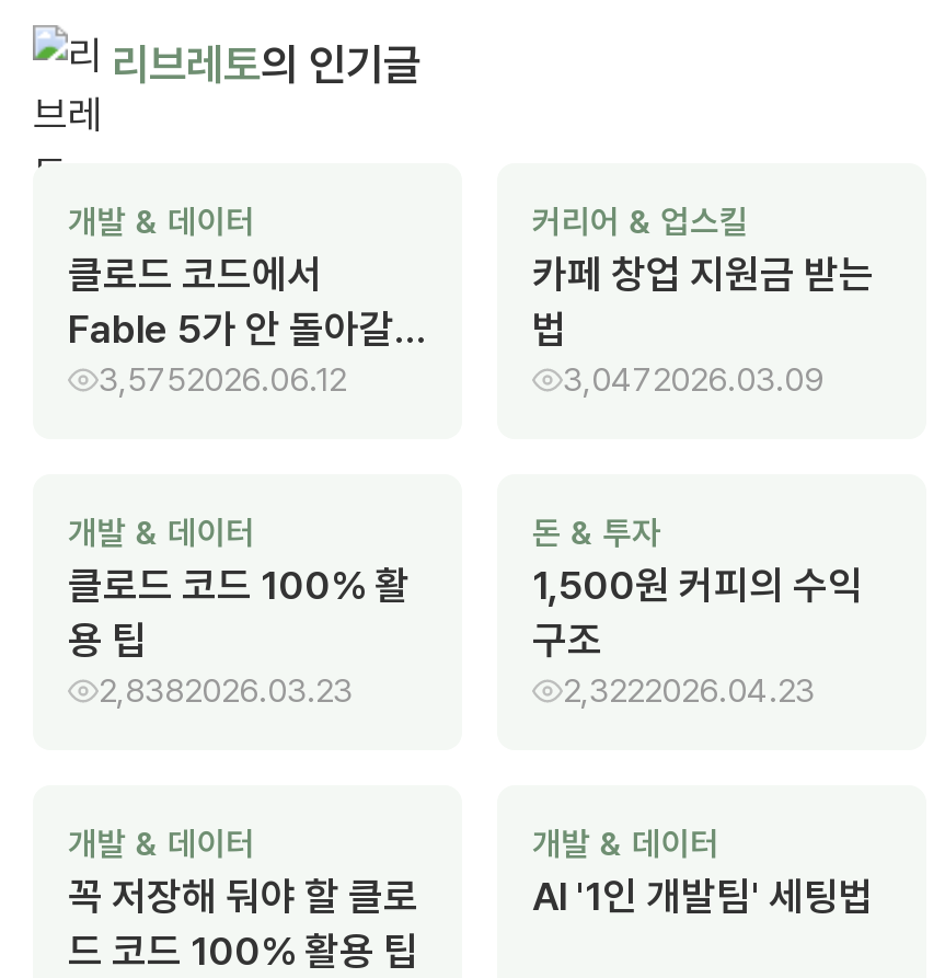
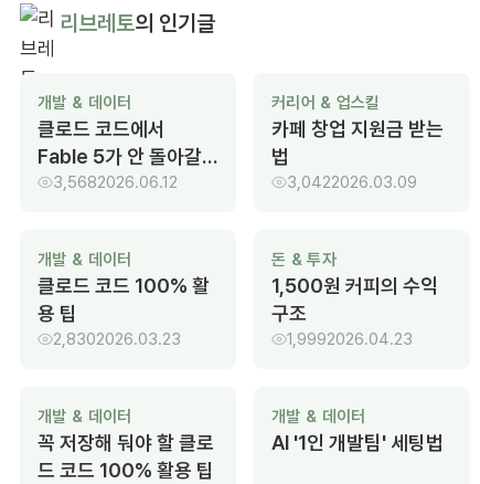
[68,360,346,406] 때3,5752026.06.12 -> [38,172,178,195] 때3,5682026.06.12
[563,360,823,400] 3,0472026.03.09 -> [287,172,417,192] 3,0422026.03.09
[99,671,353,711] 2,8382026.03.23 -> [53,329,181,349] 2,8302026.03.23
[563,671,815,711] 2,3222026.04.23 -> [287,329,413,349] 1,9992026.04.23

